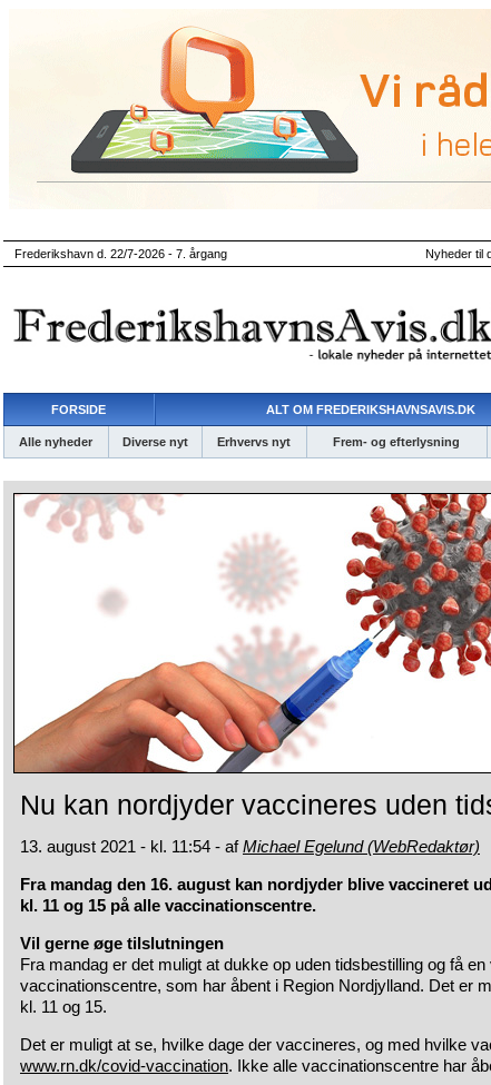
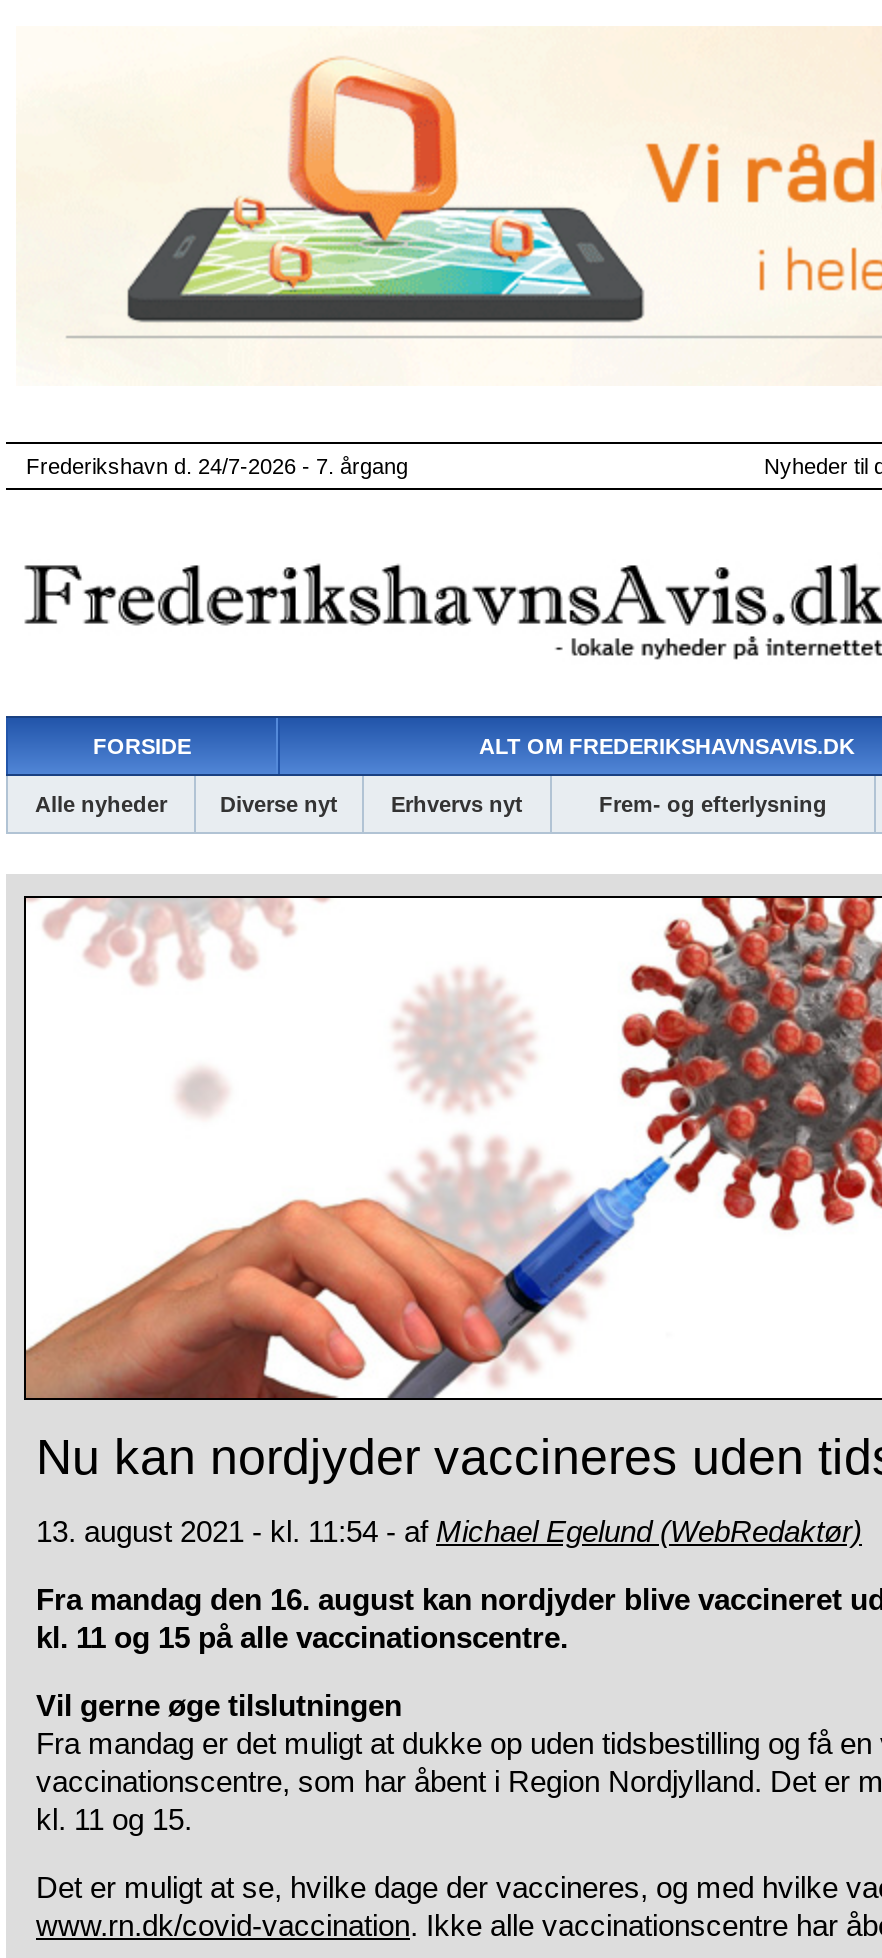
[14,247,227,260] Frederikshavn d. 22/7-2026 - 7. årgang -> [26,454,408,478] Frederikshavn d. 24/7-2026 - 7. årgang

